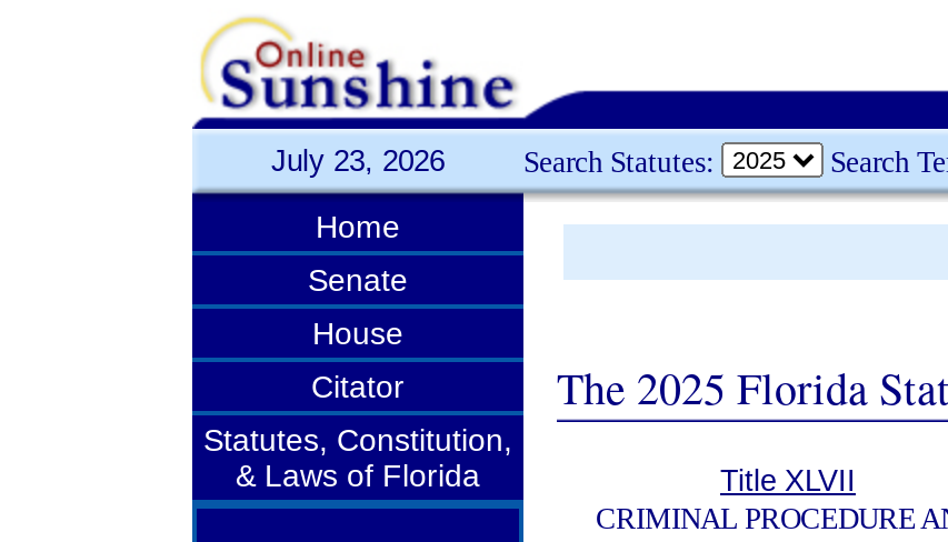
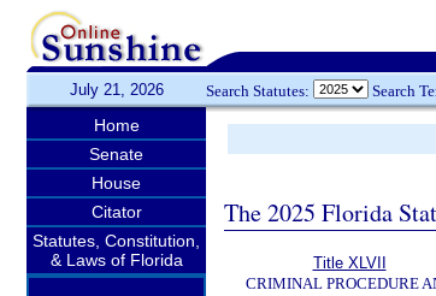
[271,144,445,178] July 23, 2026 -> [69,81,163,99] July 21, 2026

